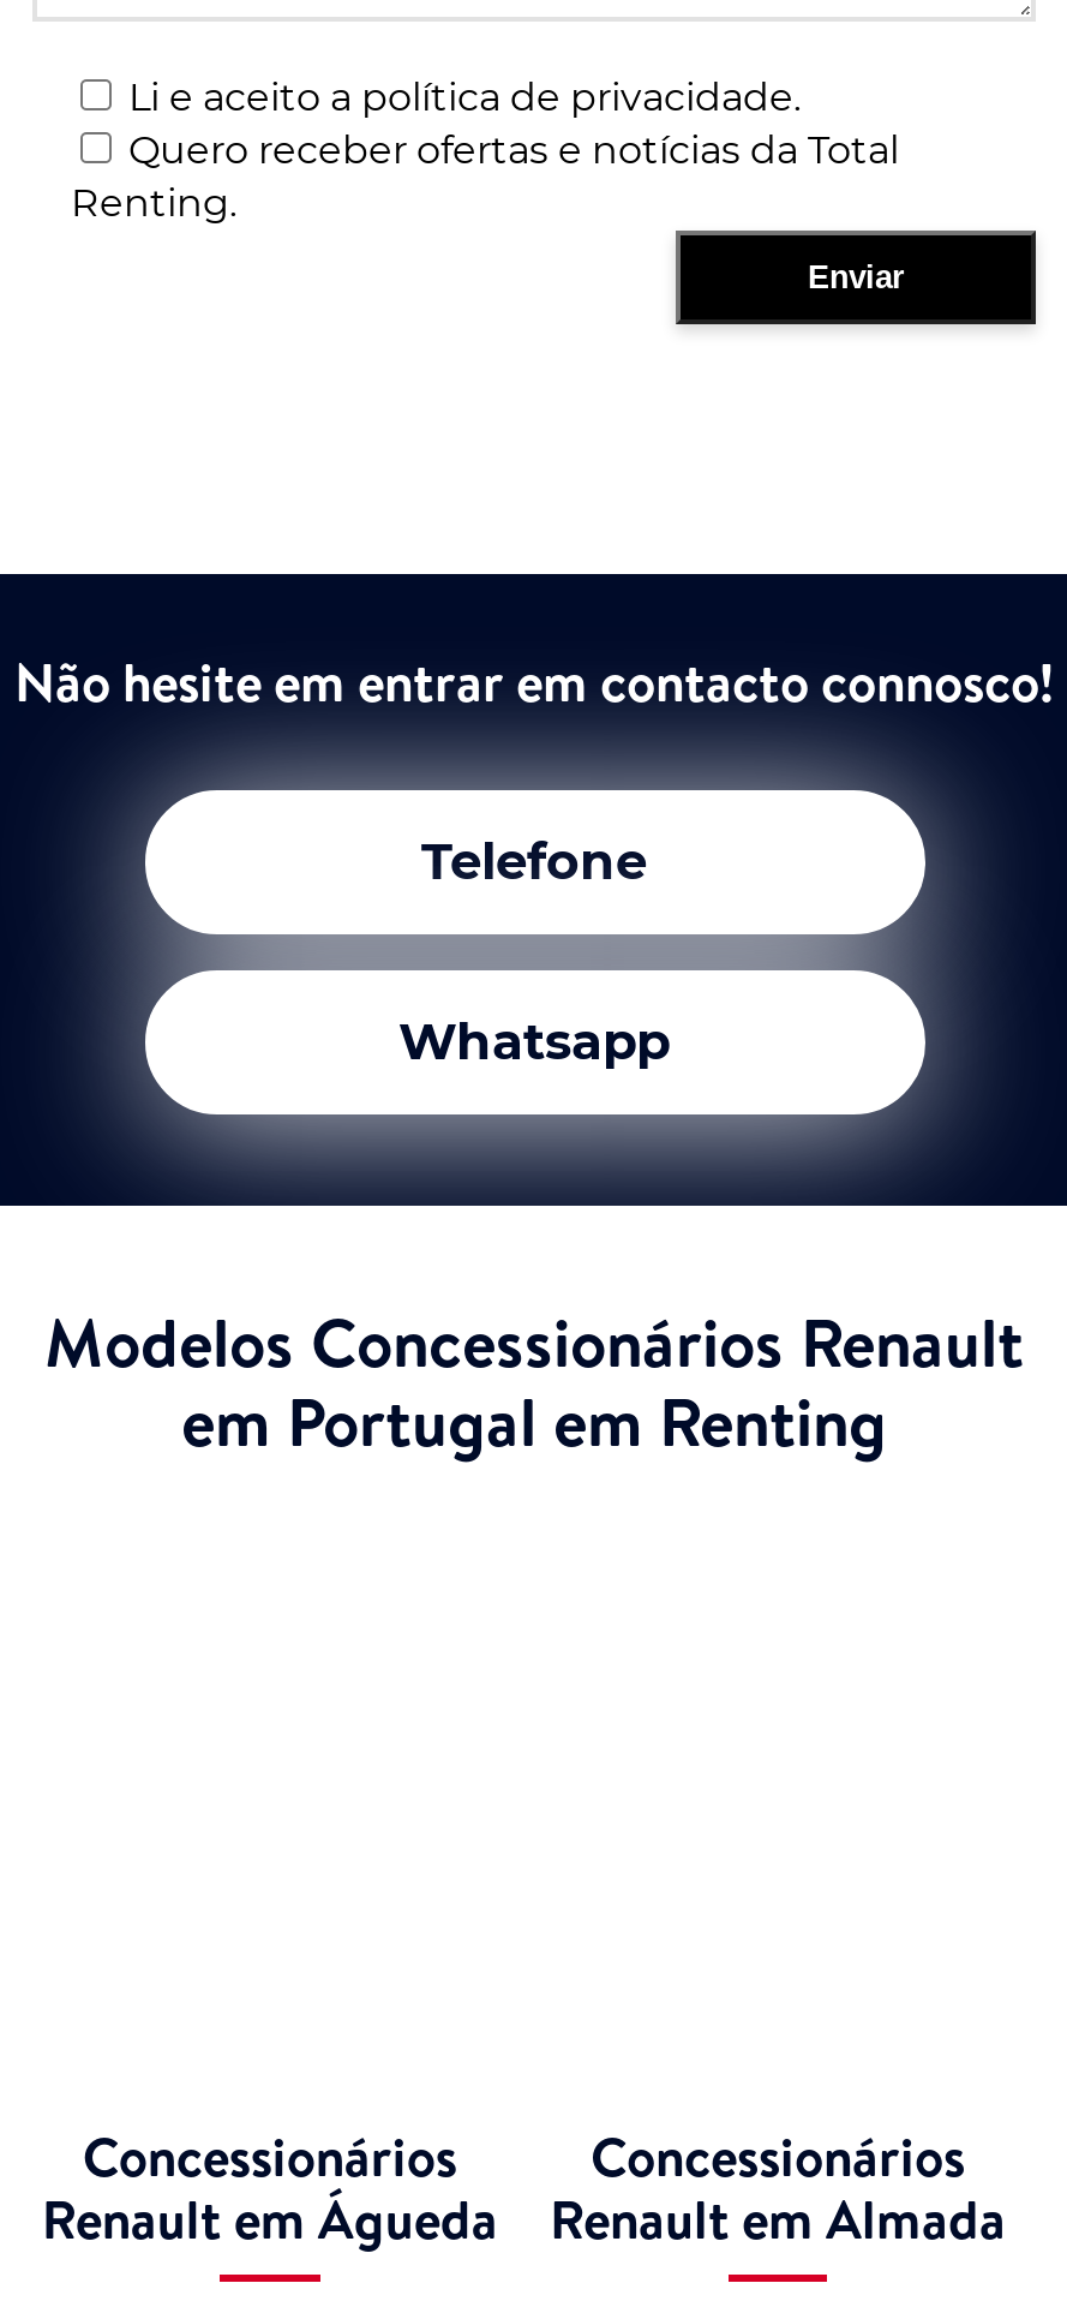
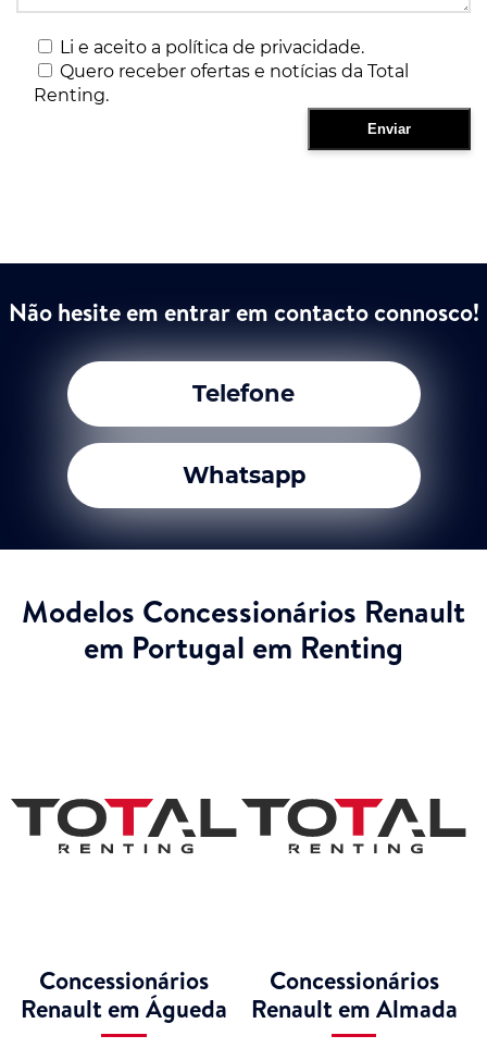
none -> [11,798,467,854] [image]

